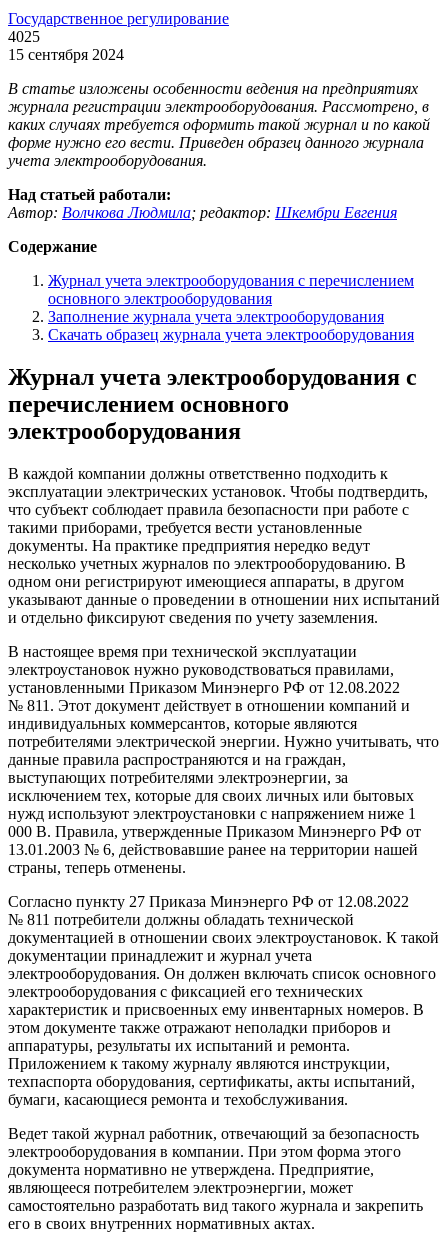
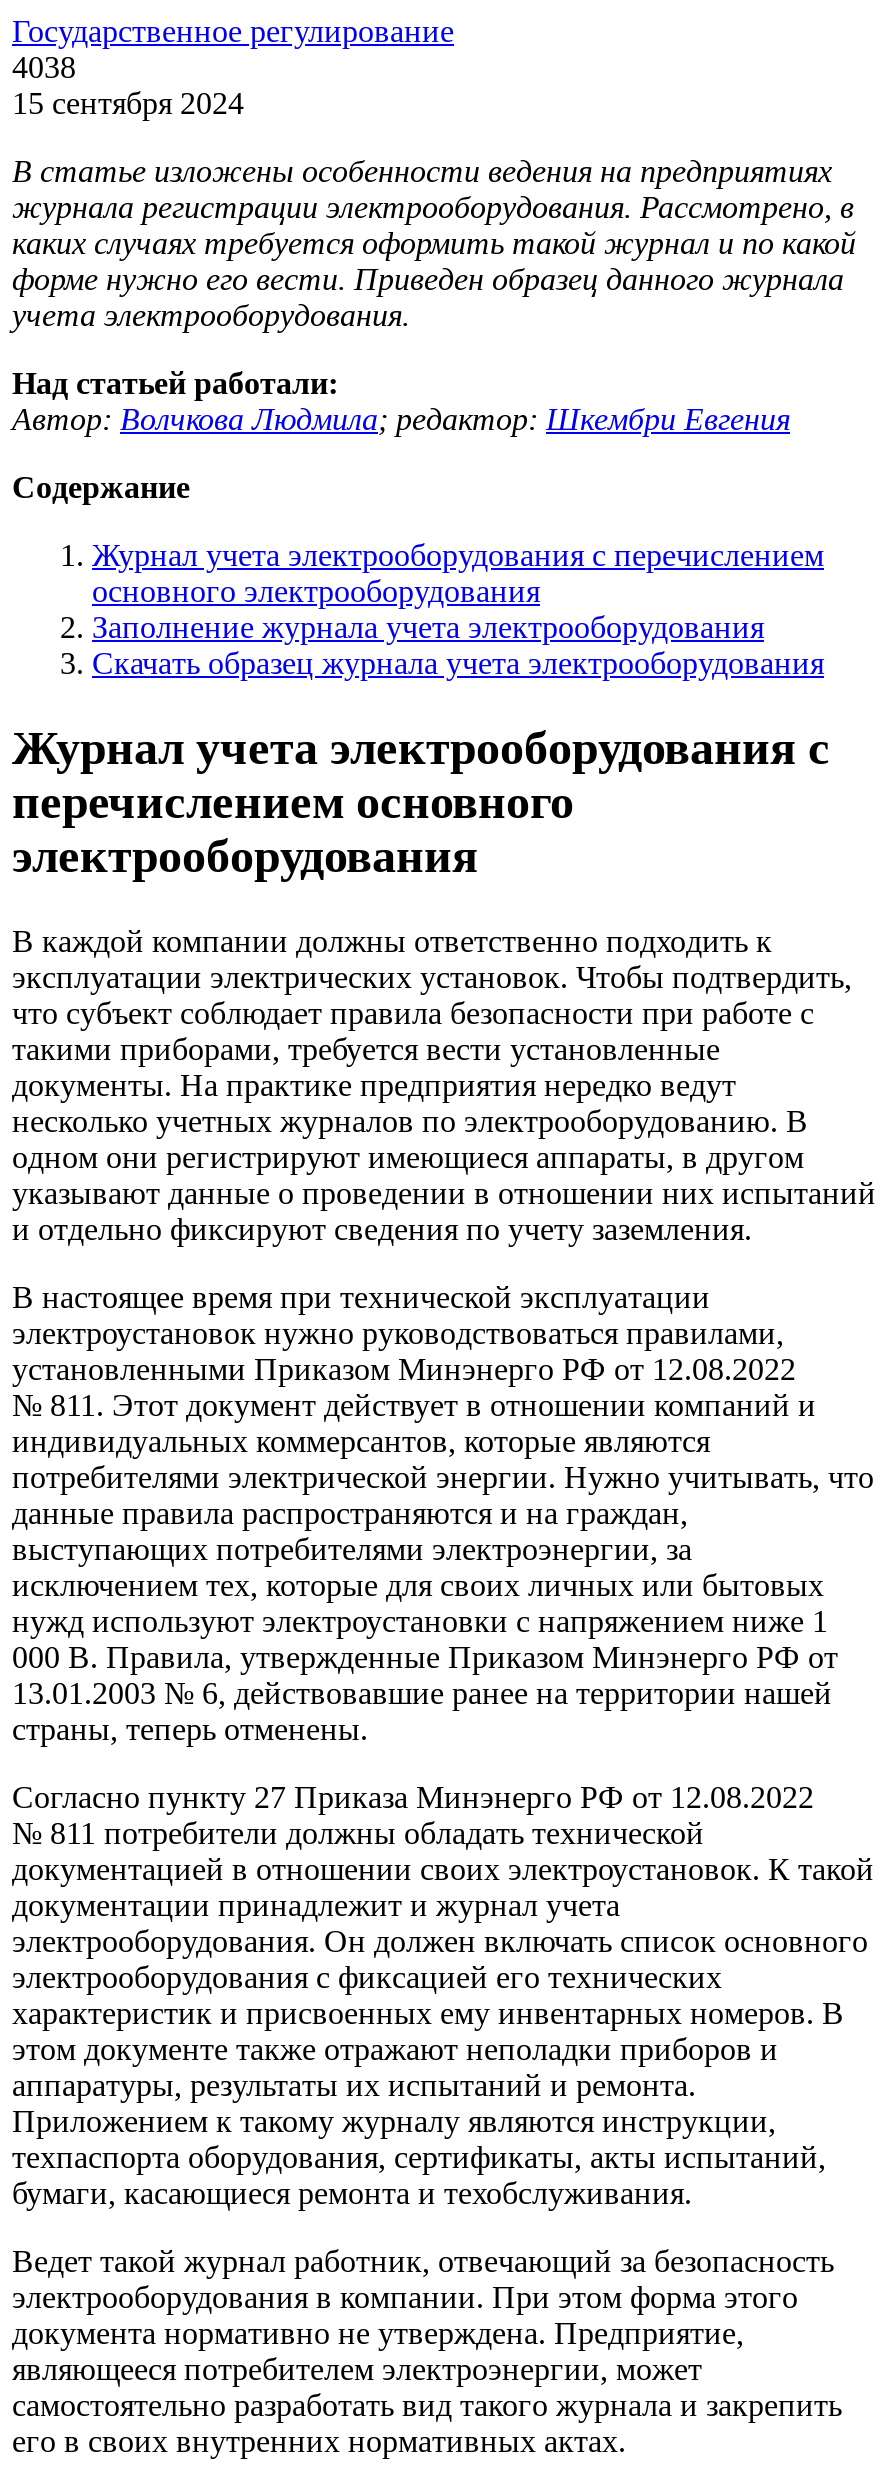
[8,28,40,45] 4025 -> [12,50,76,84] 4038

